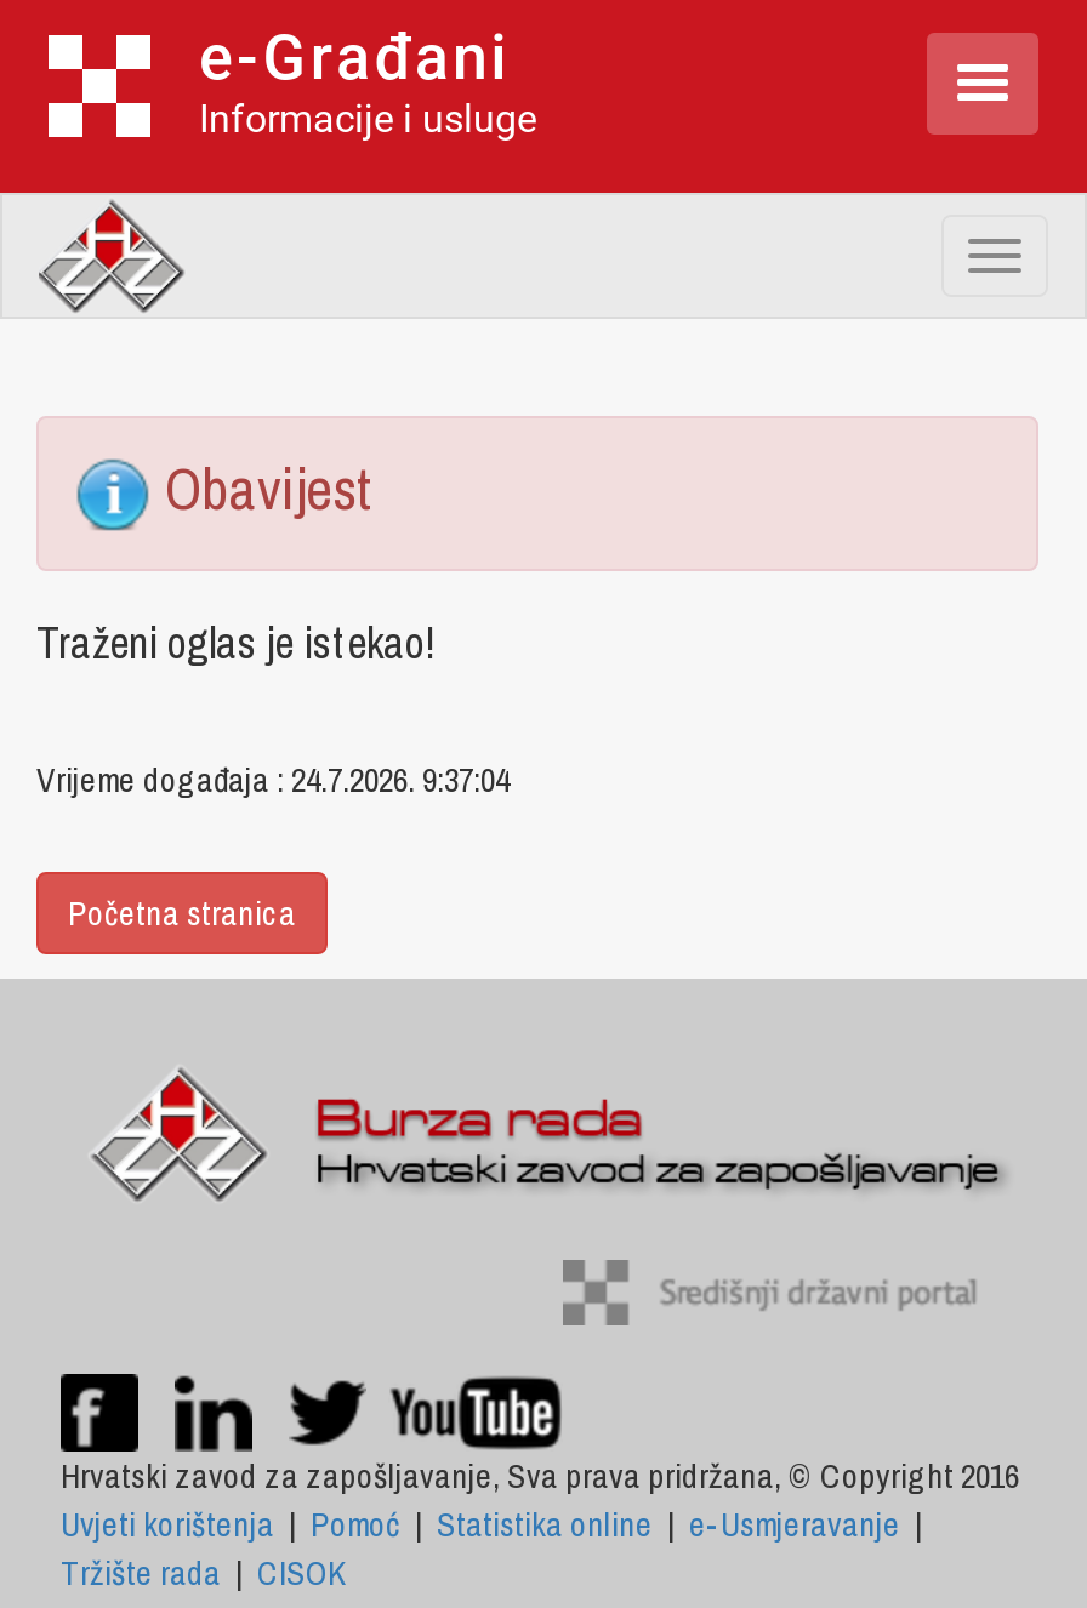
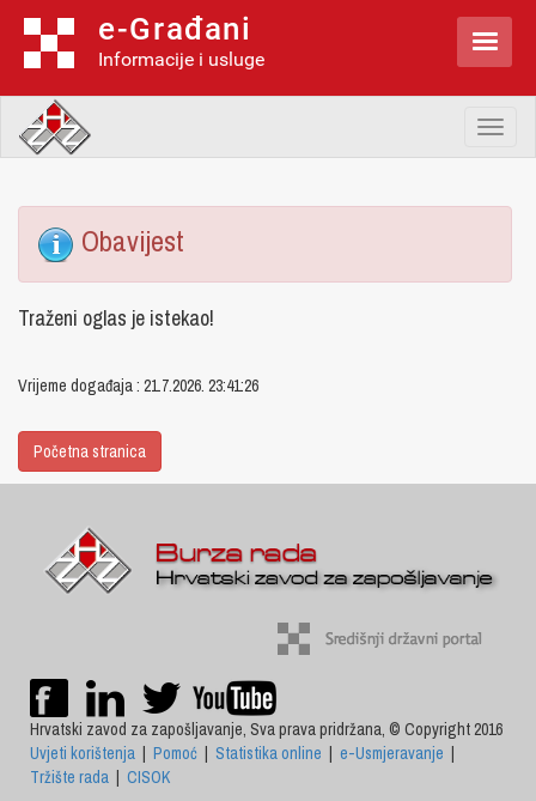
[36,758,510,802] Vrijeme događaja : 24.7.2026. 9:37:04 -> [18,375,258,396] Vrijeme događaja : 21.7.2026. 23:41:26

